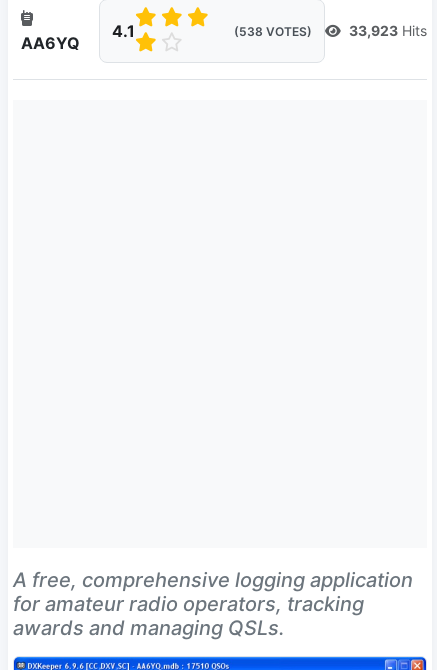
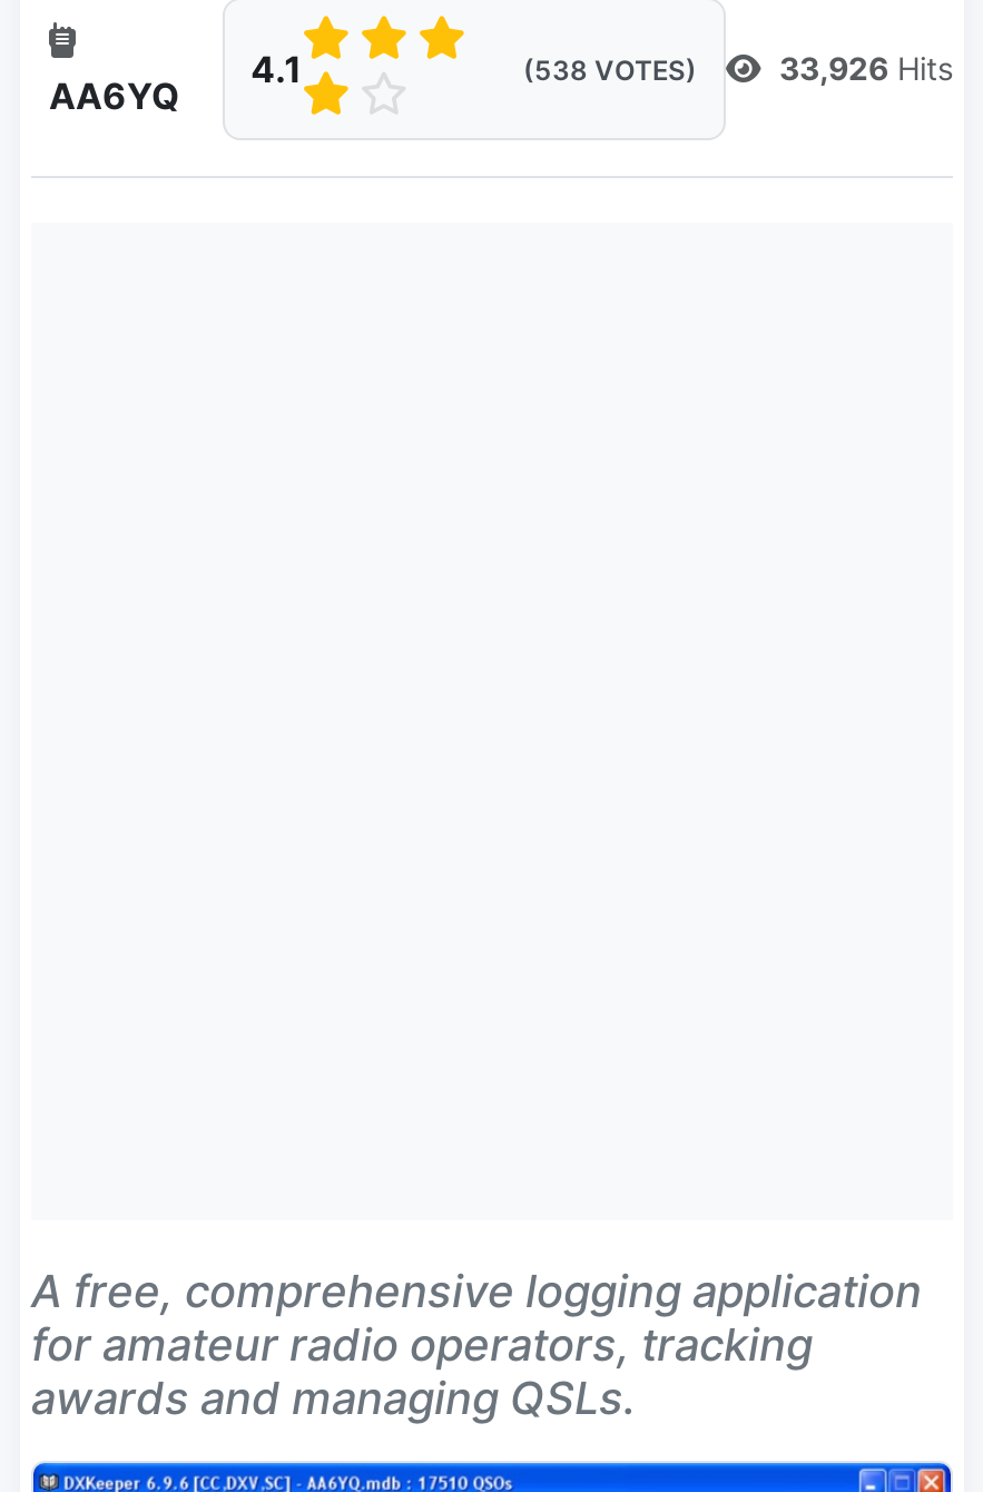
[349,22,427,39] 33,923 Hits -> [779,49,953,87] 33,926 Hits

